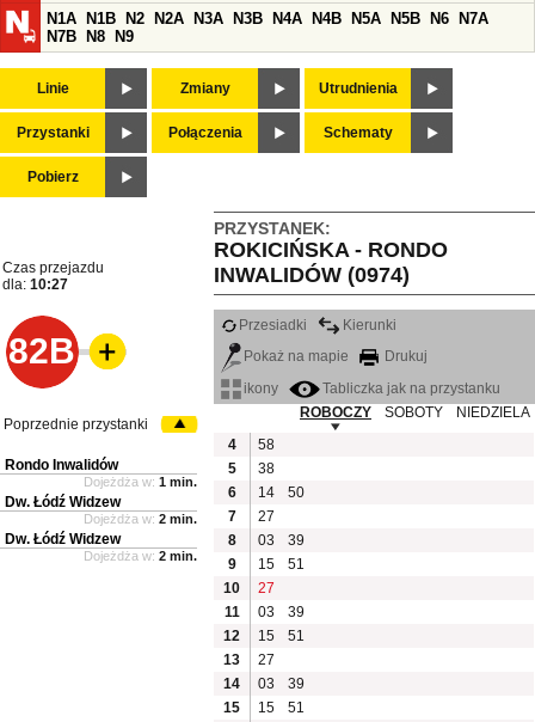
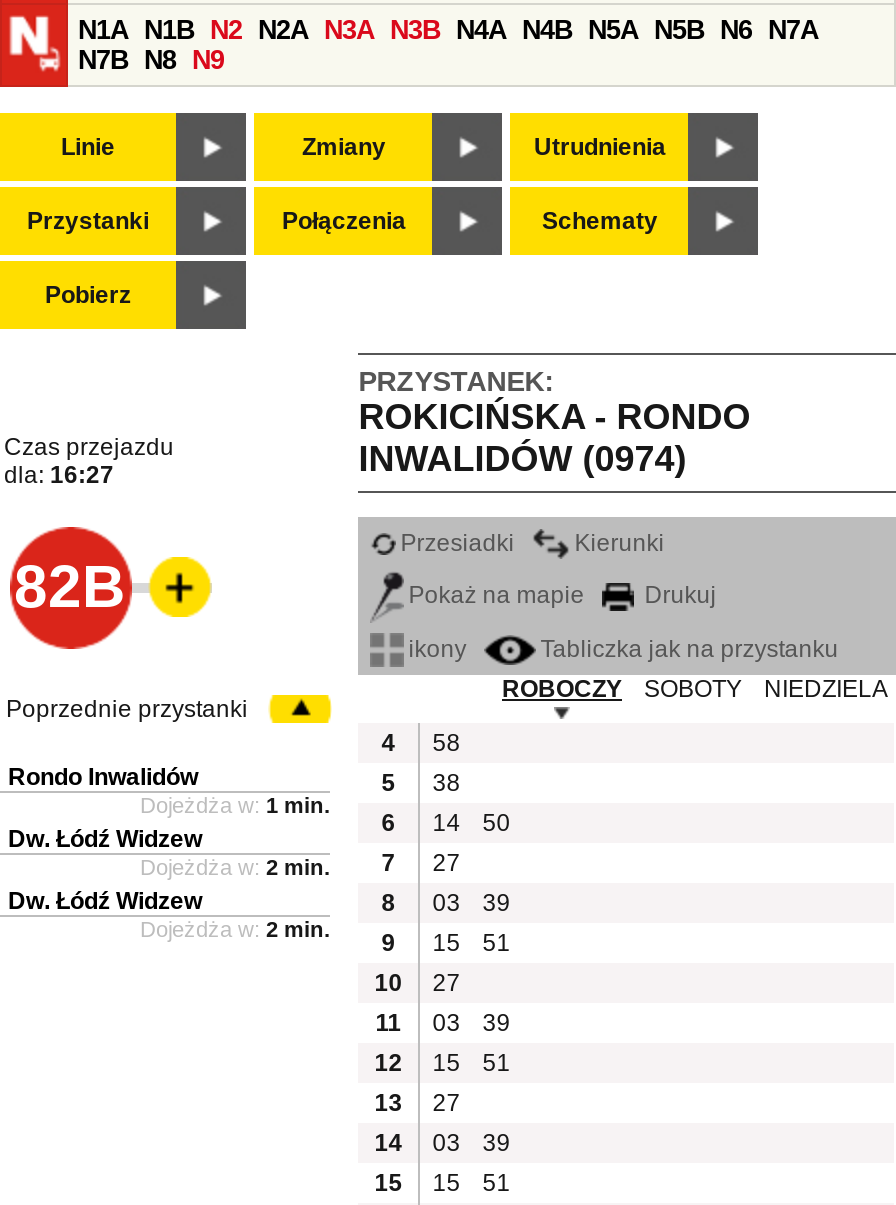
[2,276,68,293] dla: 10:27 -> [4,461,114,489] dla: 16:27

